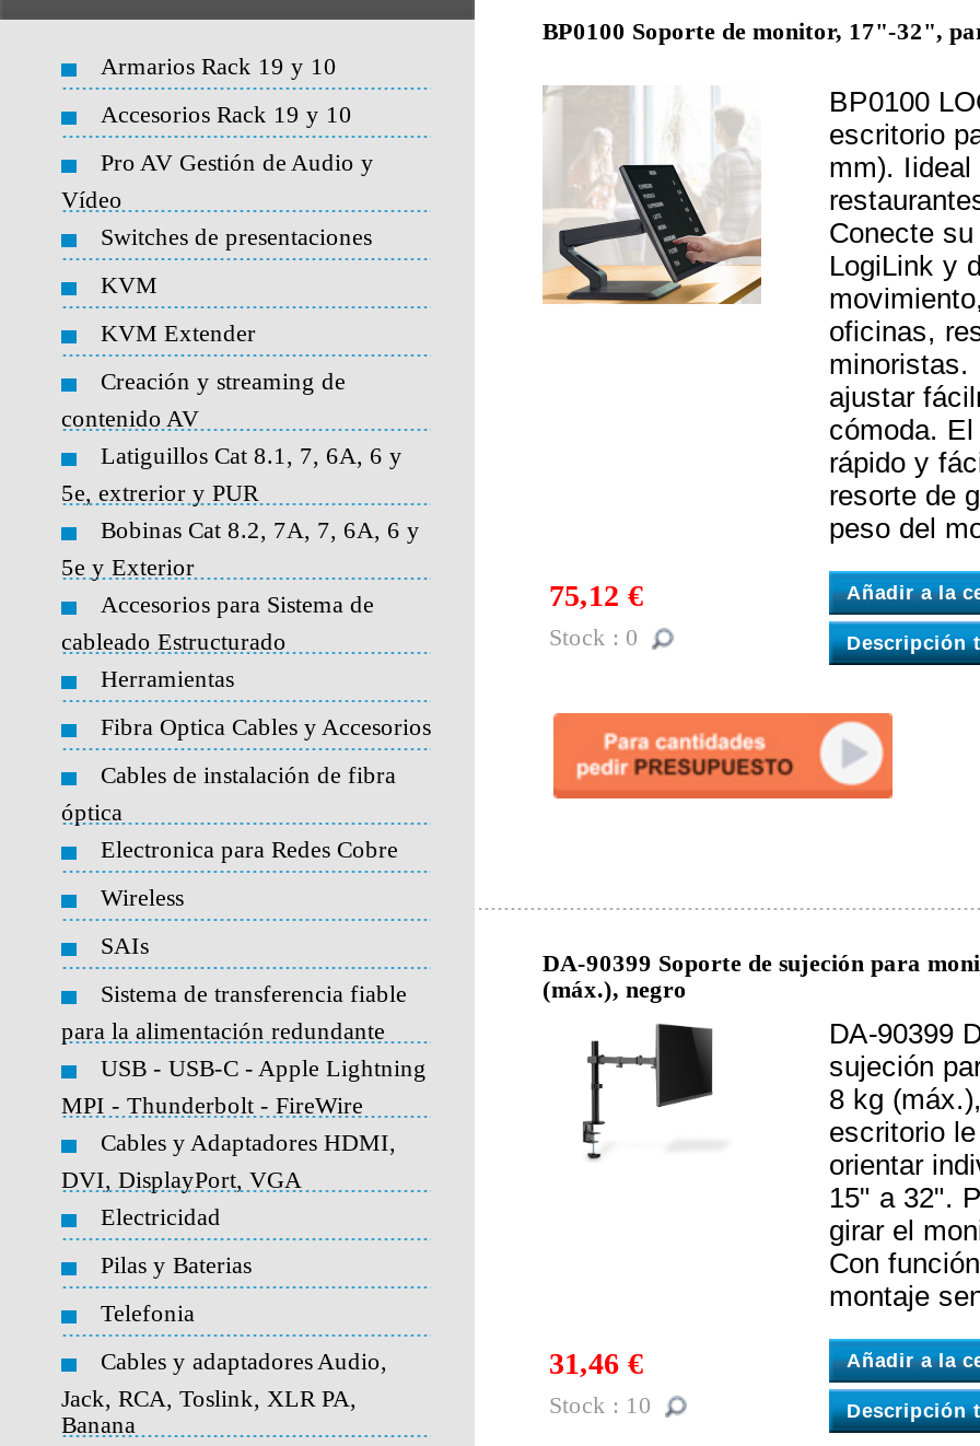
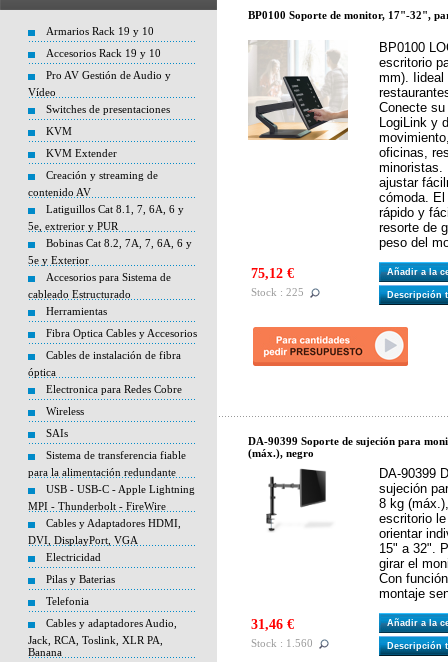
[549,623,639,650] Stock : 0 -> [251,286,304,298] Stock : 225
[549,1391,652,1418] Stock : 10 -> [251,637,313,649] Stock : 1.560

